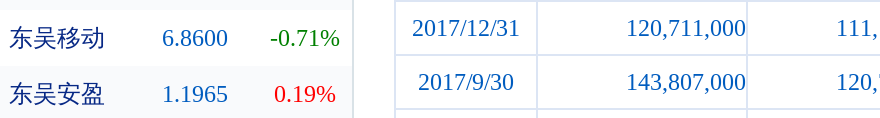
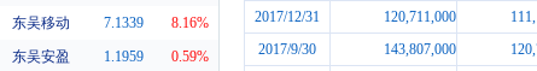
[162,24,228,52] 6.8600 -> [104,14,144,31] 7.1339
[270,24,340,52] -0.71% -> [171,14,209,31] 8.16%
[162,80,228,108] 1.1965 -> [104,48,144,65] 1.1959
[274,80,336,108] 0.19% -> [171,48,209,65] 0.59%

